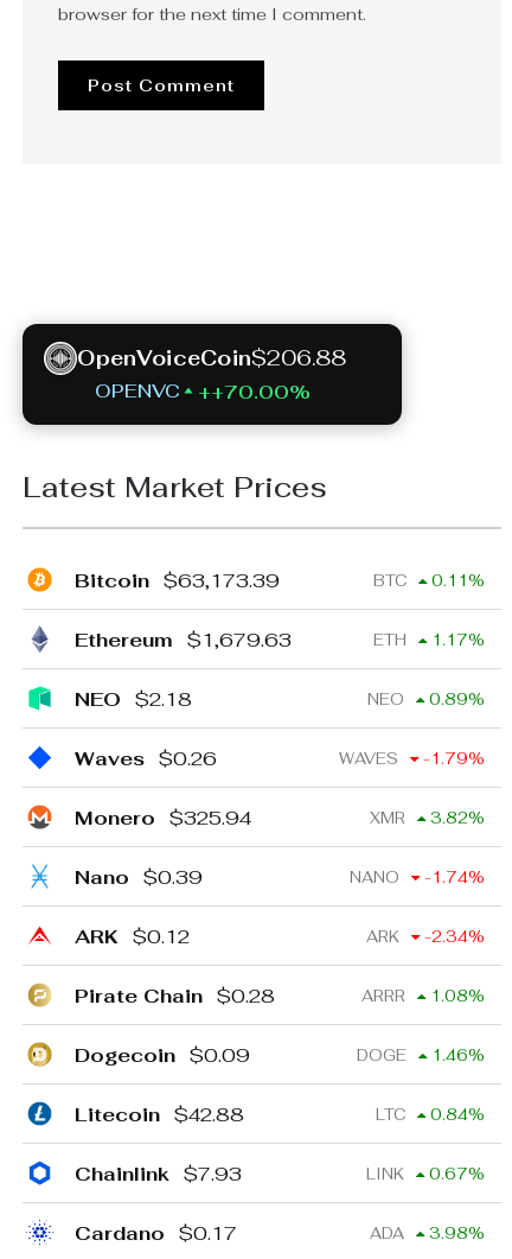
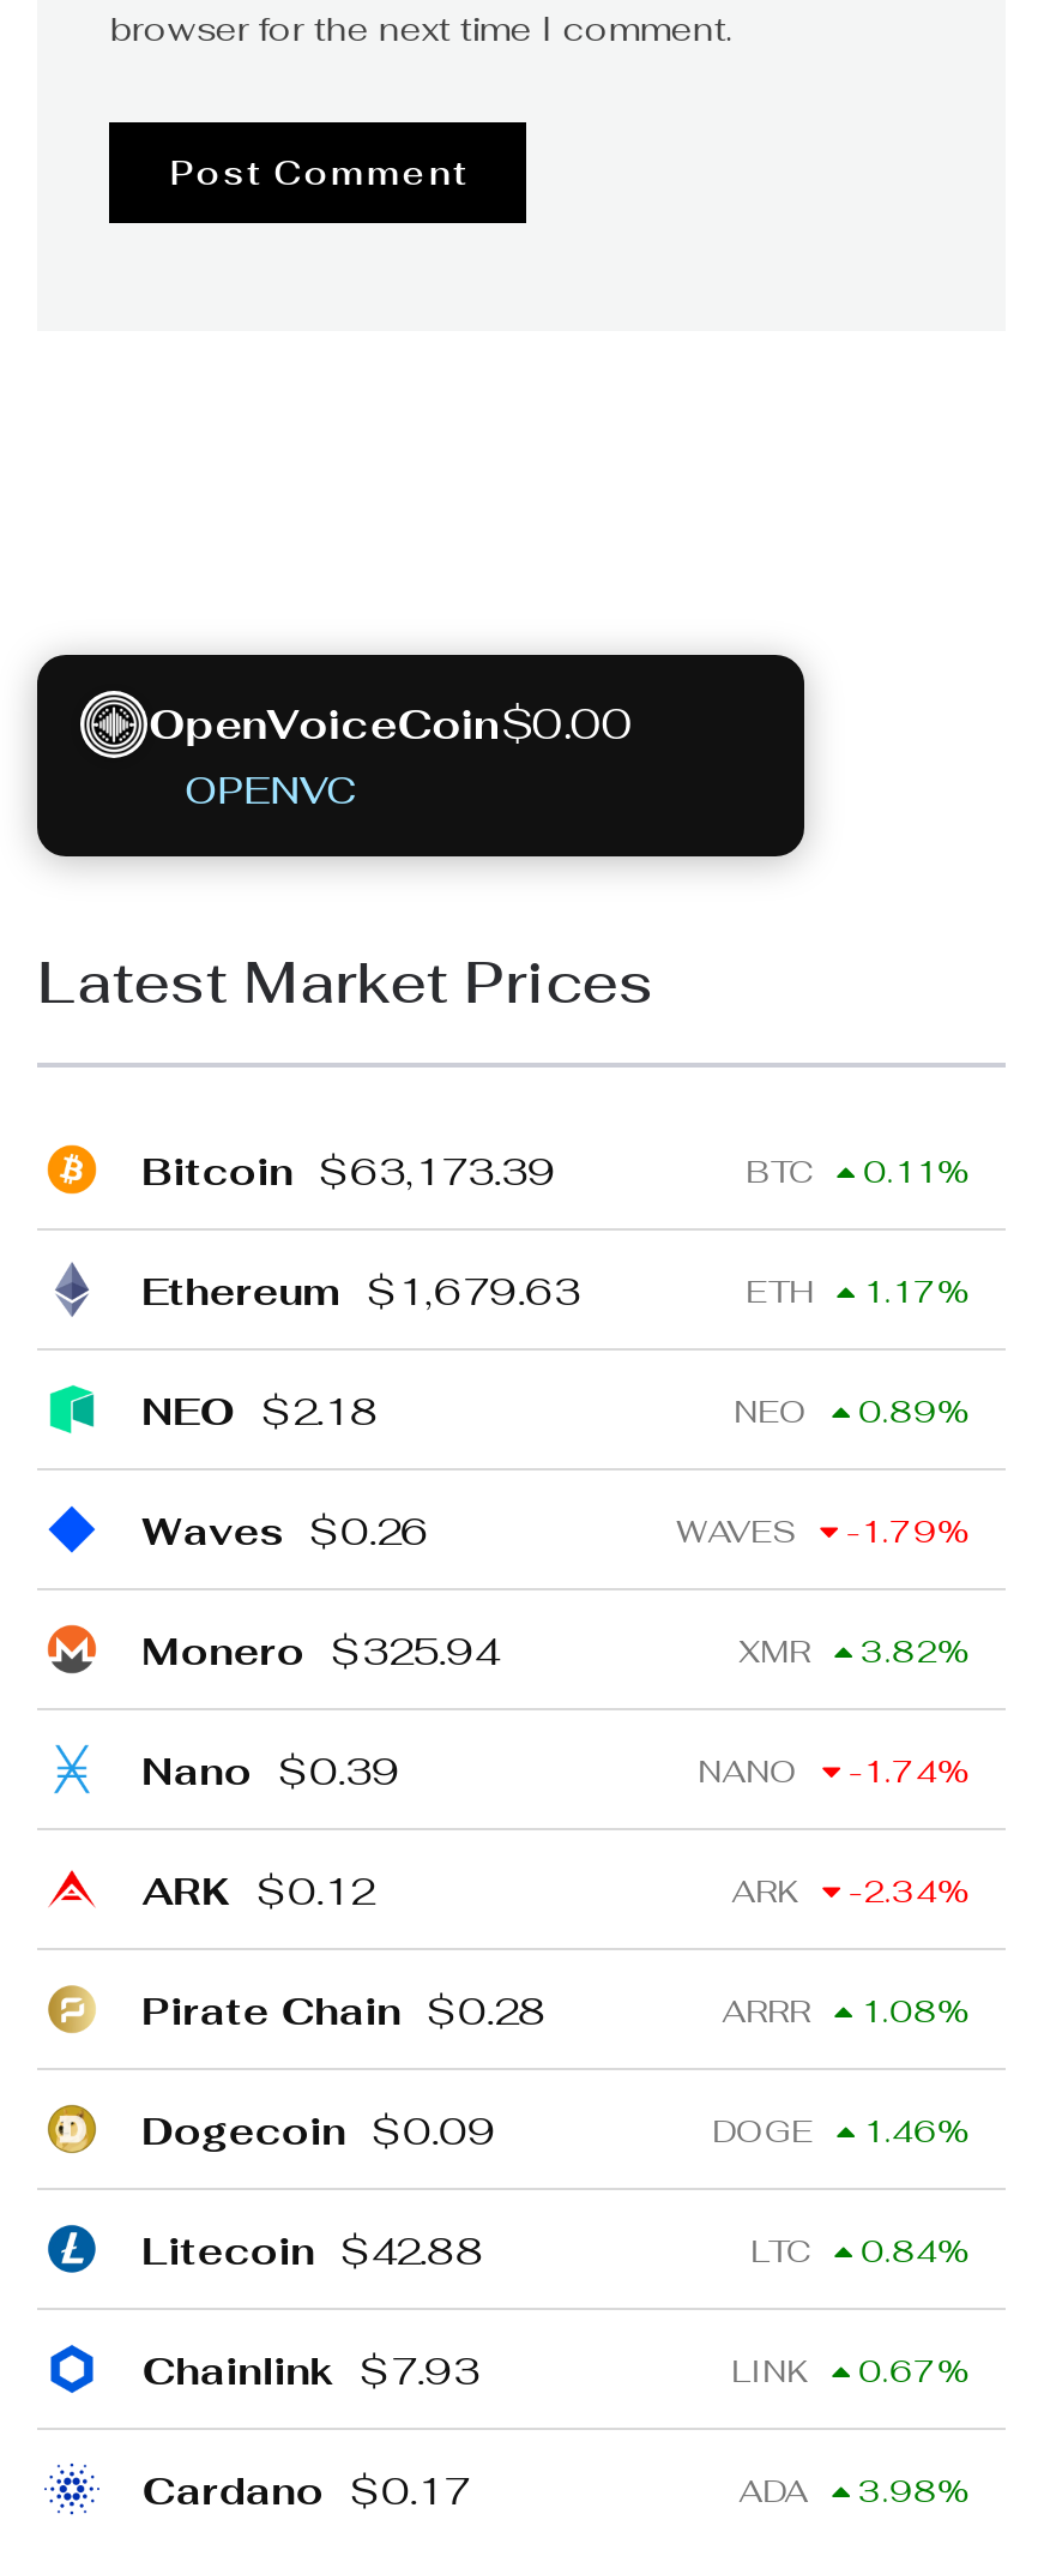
[78,344,346,371] OpenVoiceCoin$206.88 -> [148,695,632,750] OpenVoiceCoin$0.00
[198,379,311,404] ++70.00% -> none

